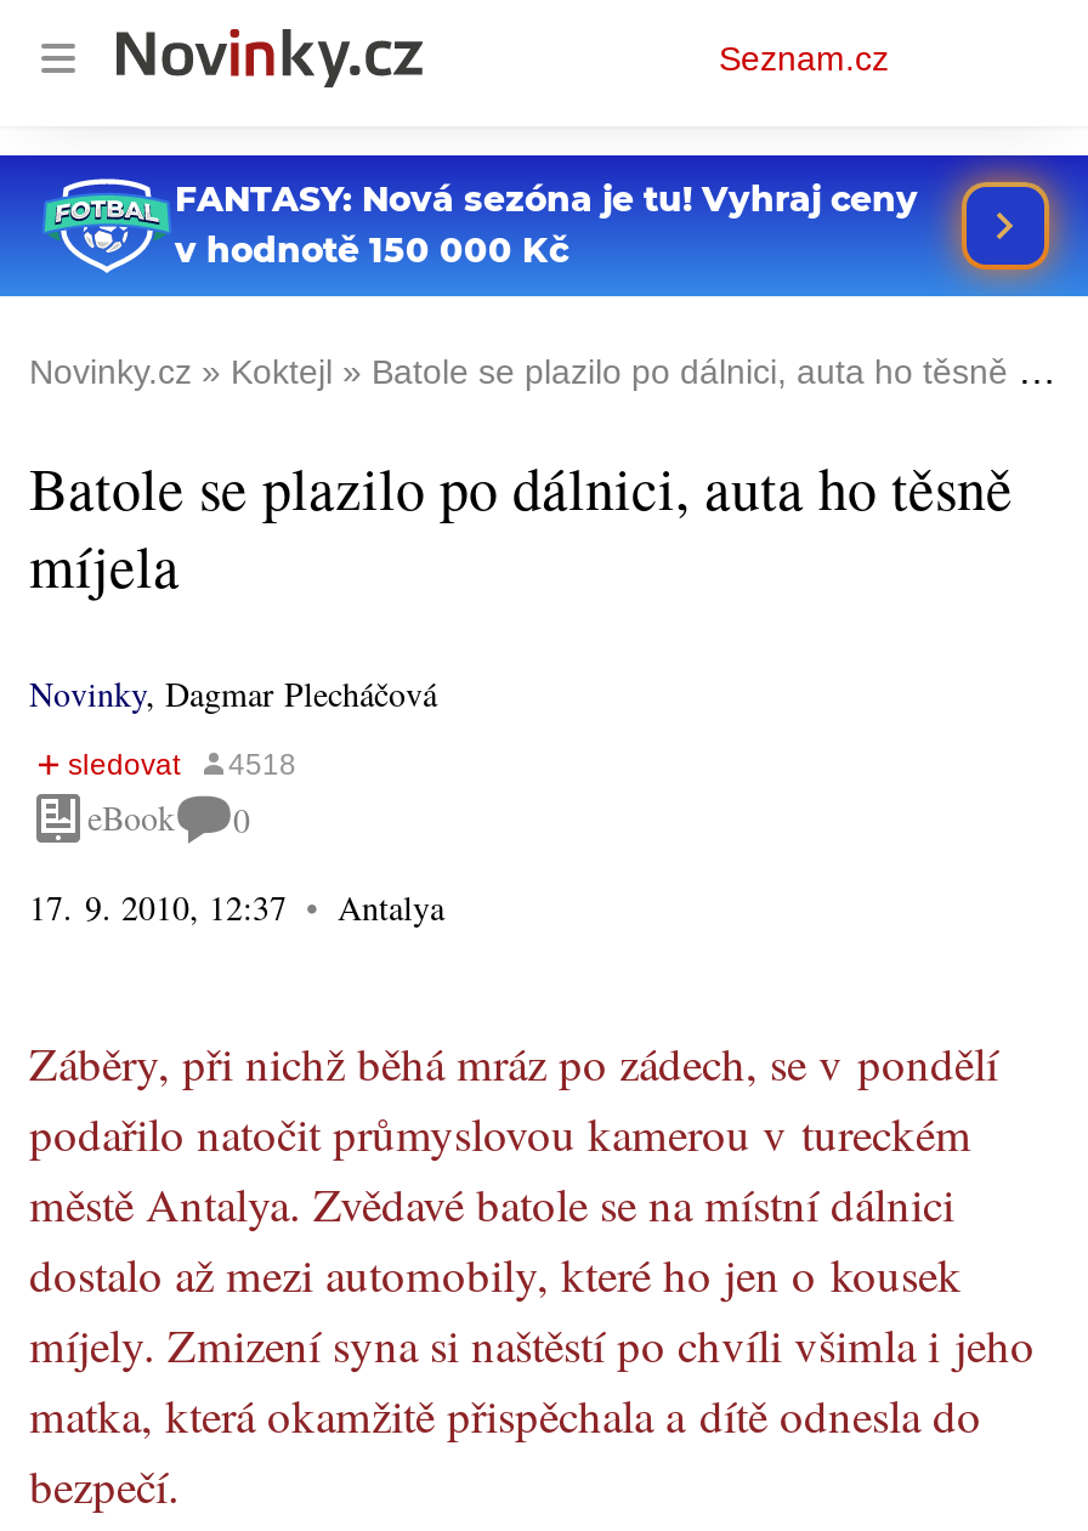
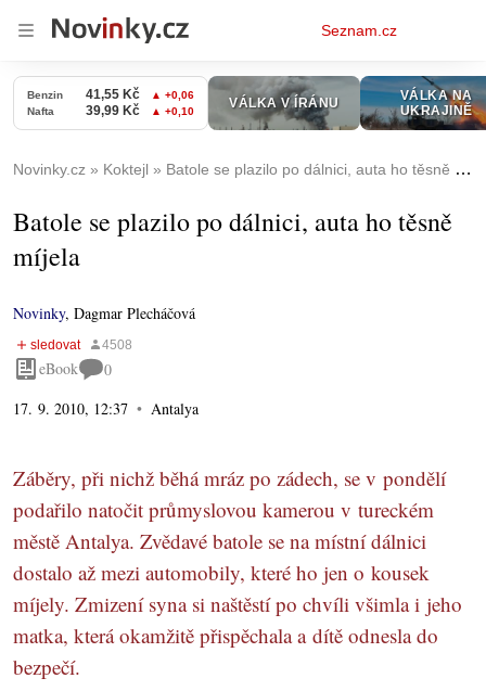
[7,153,1081,299] [image] -> [3,74,483,136] [image]

